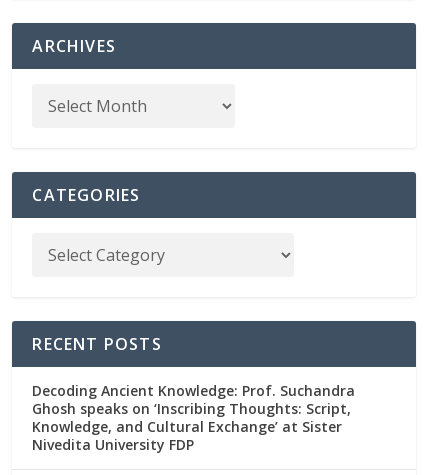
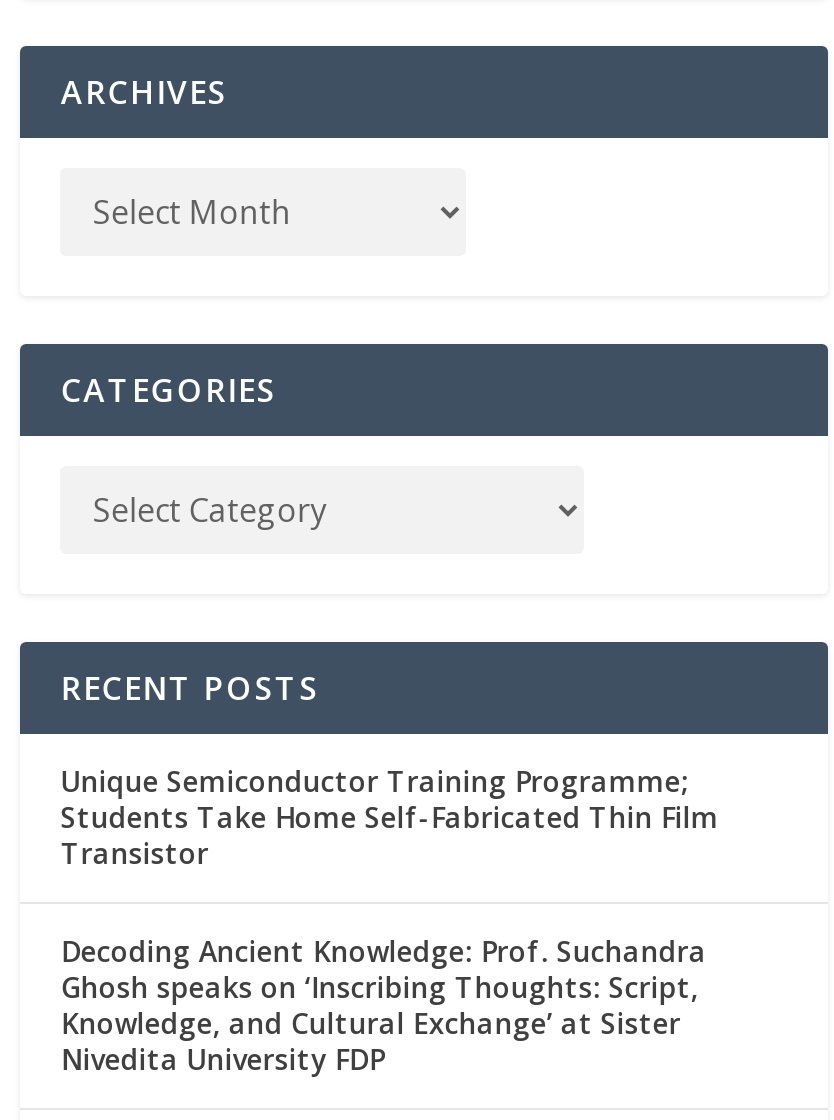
none -> [61,762,719,872] Unique Semiconductor Training Programme; | Students Take Home Self-Fabricated Thin Film | Transistor

